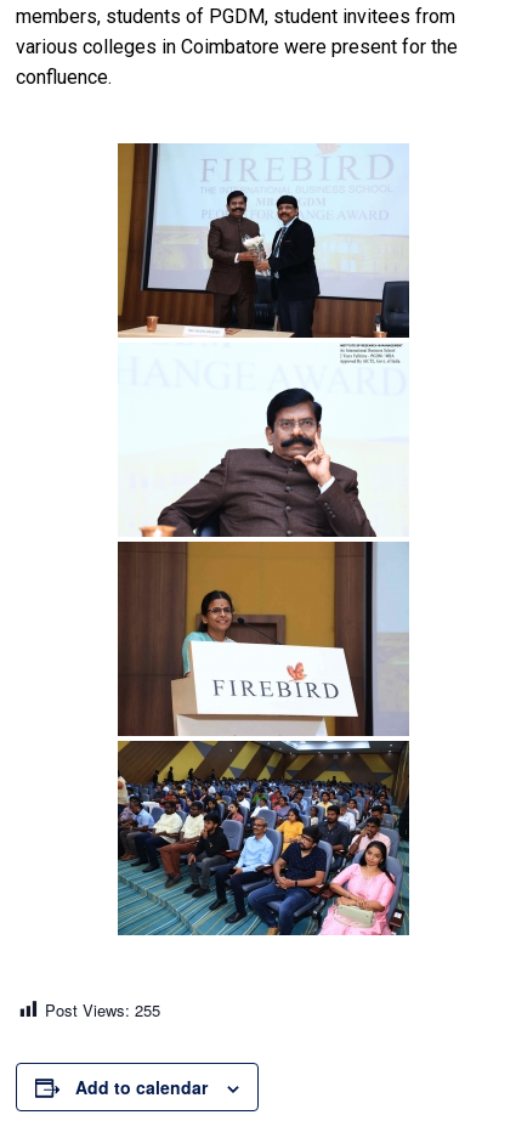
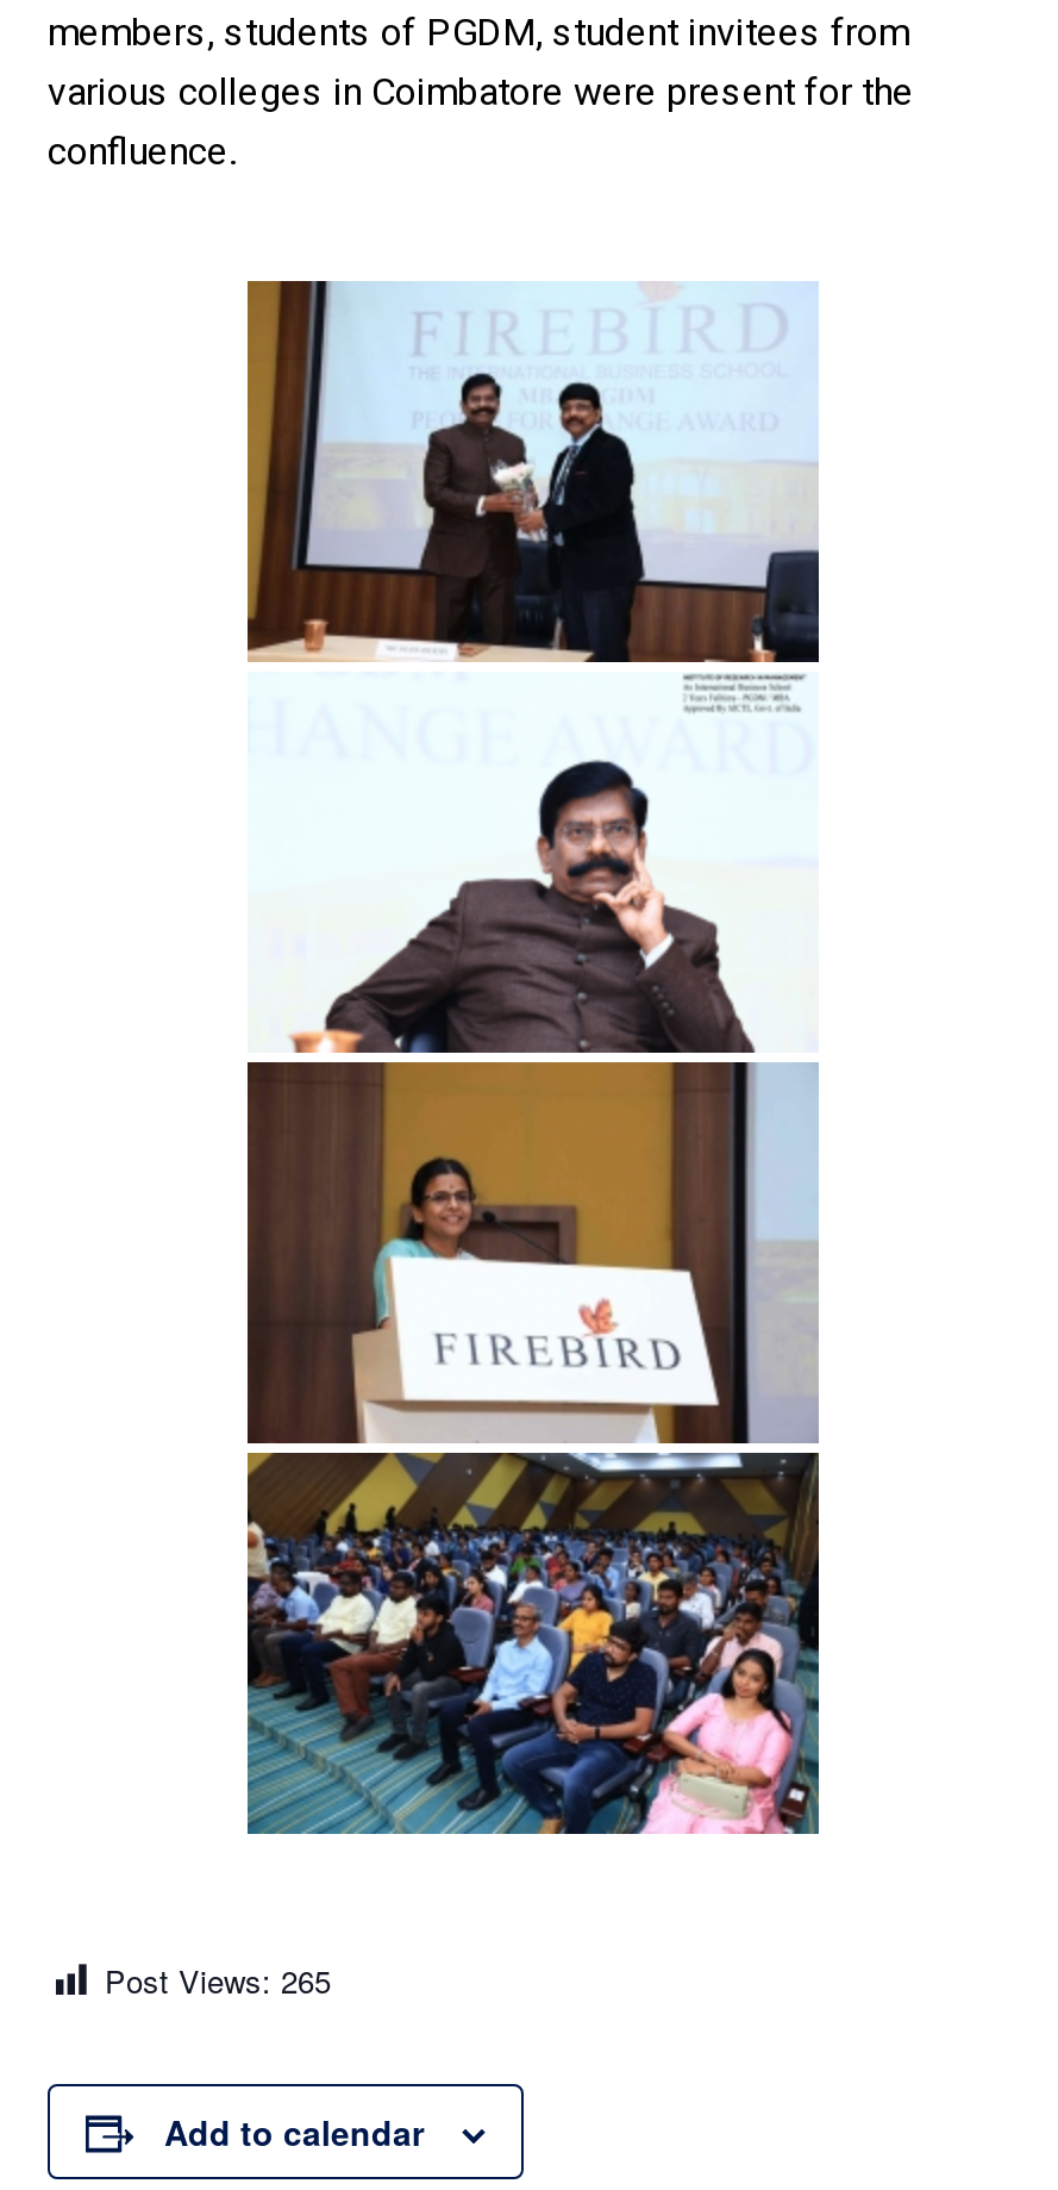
[45,998,160,1021] Post Views: 255 -> [105,1957,331,2002] Post Views: 265

